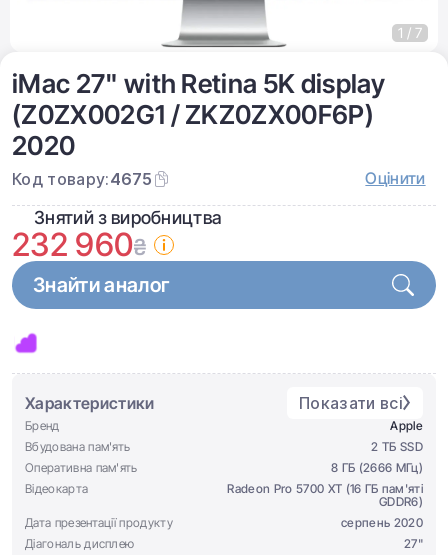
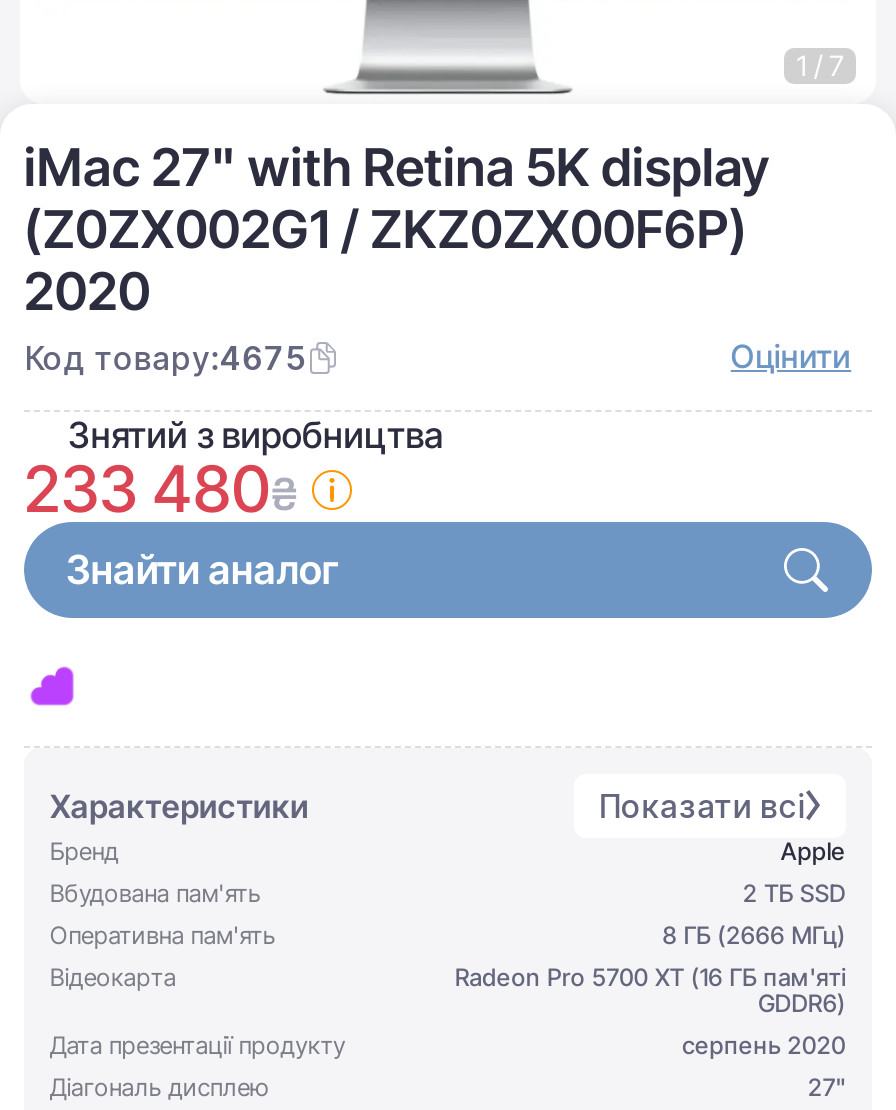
[12,225,148,264] 232 960₴ -> [24,450,299,528] 233 480₴

